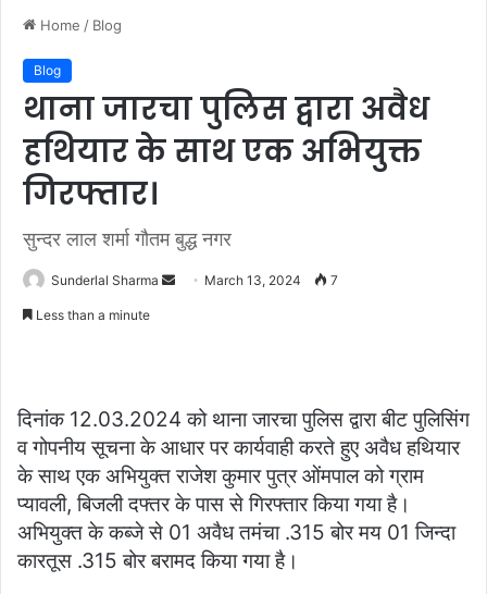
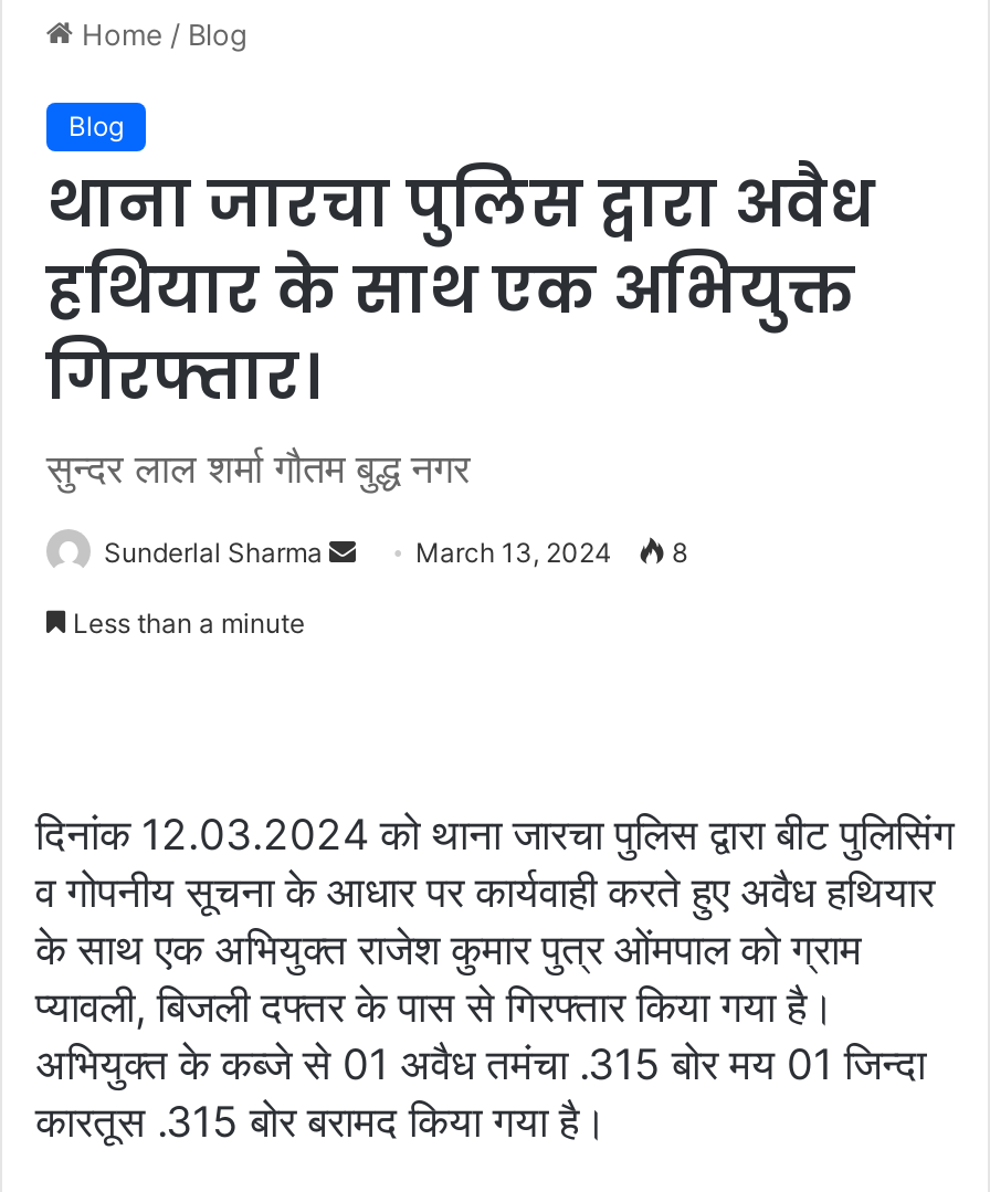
[327,272,338,289] 7 -> [665,537,687,570] 8

